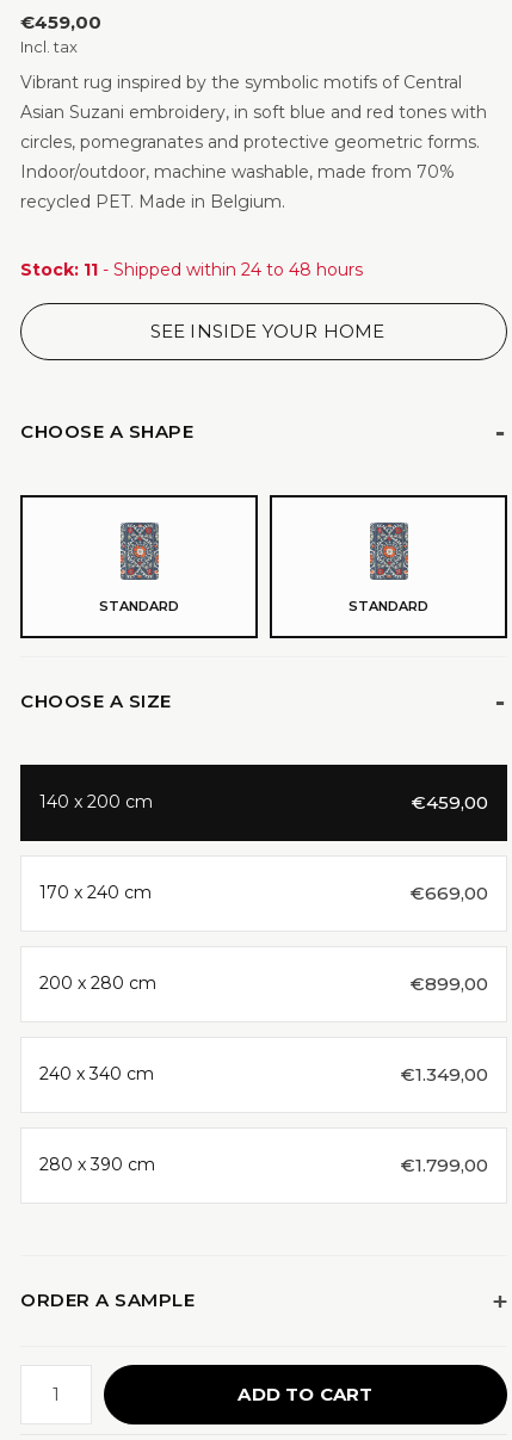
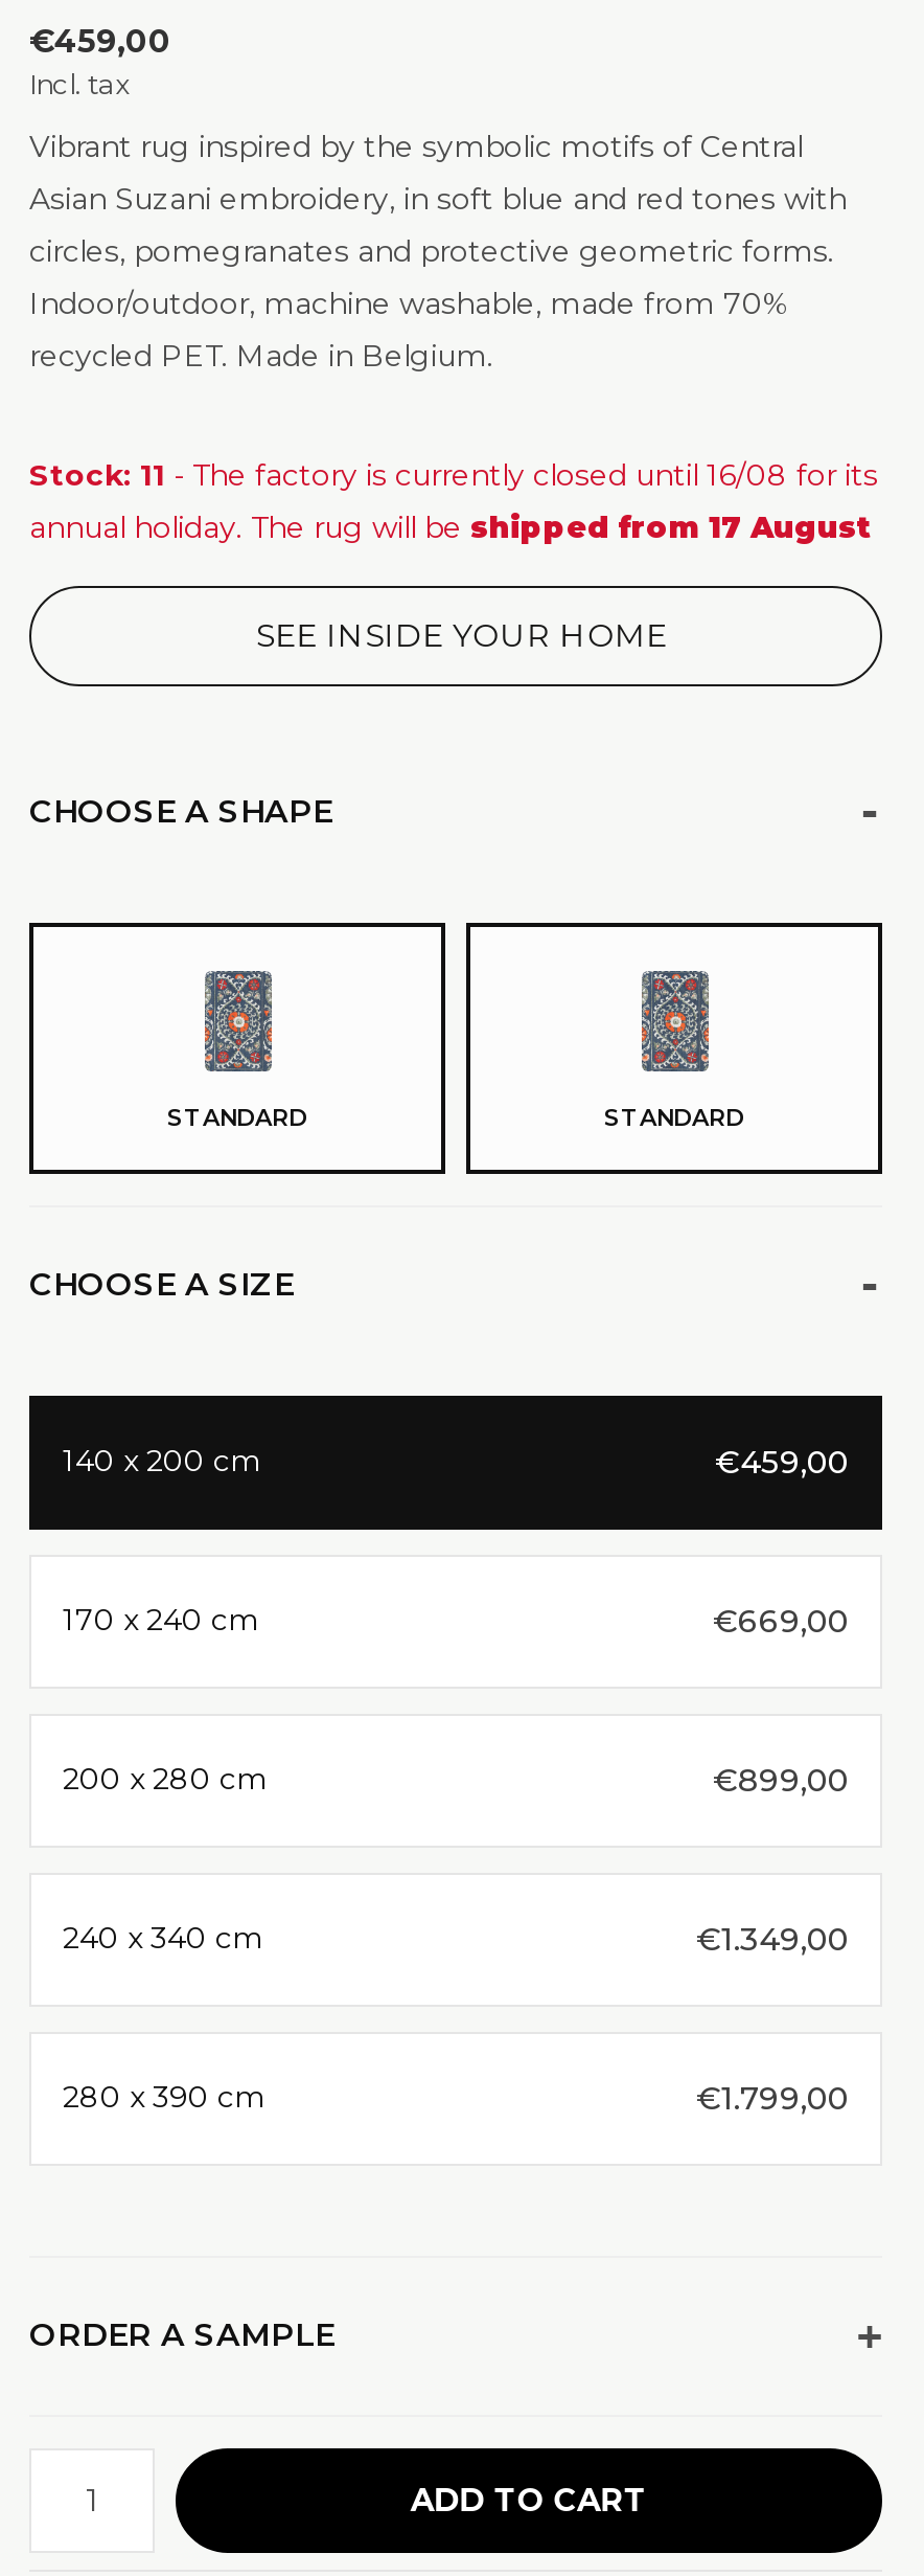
[20,259,363,280] Stock: 11 - Shipped within 24 to 48 hours -> [29,456,878,546] Stock: 11 - The factory is currently closed until 16/08 for its | annual holiday. The rug will be shipped from 17 August

